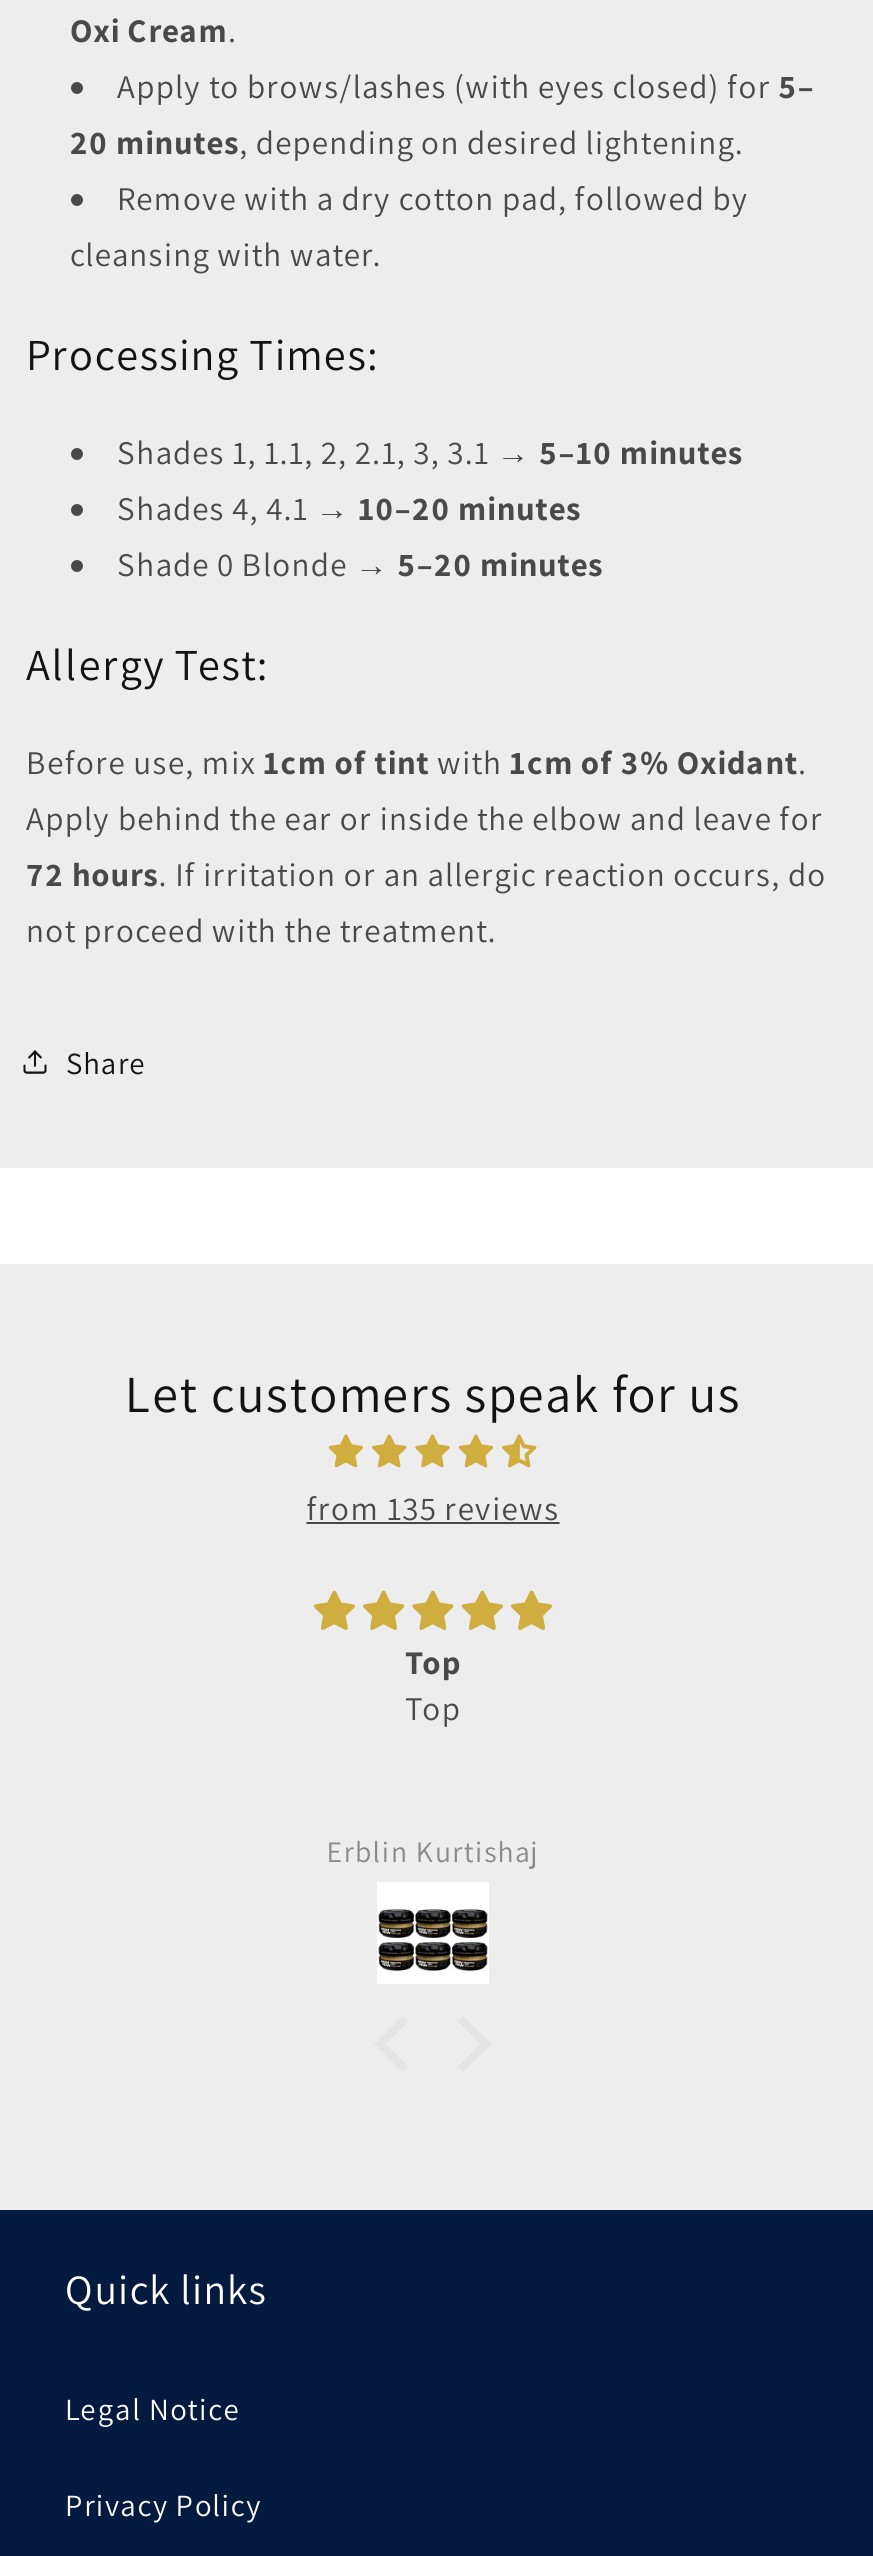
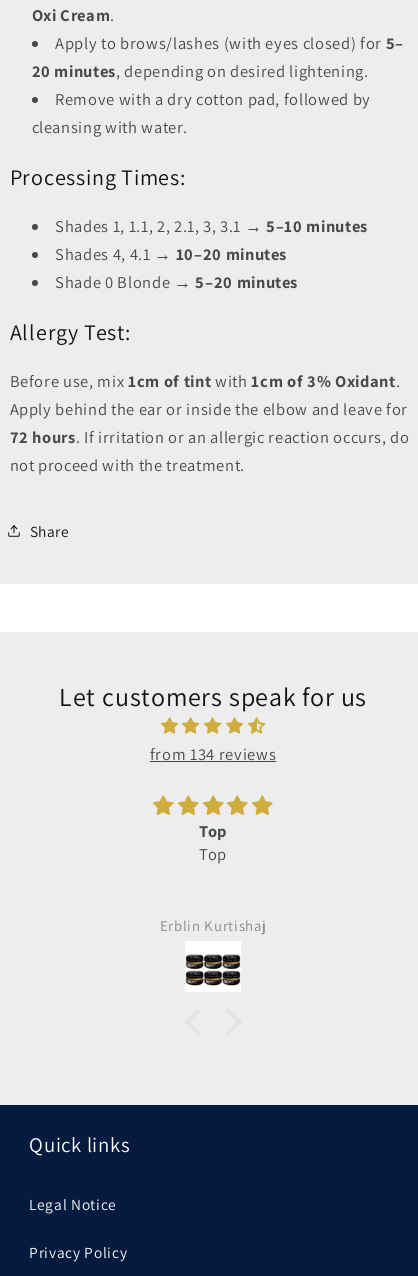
[306,1487,560,1531] from 135 reviews -> [150,743,276,765] from 134 reviews

